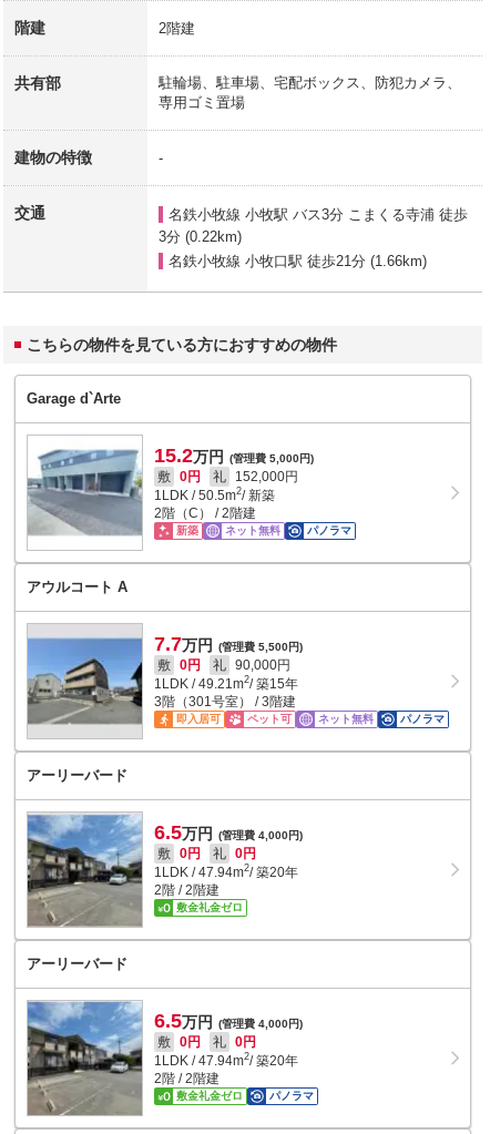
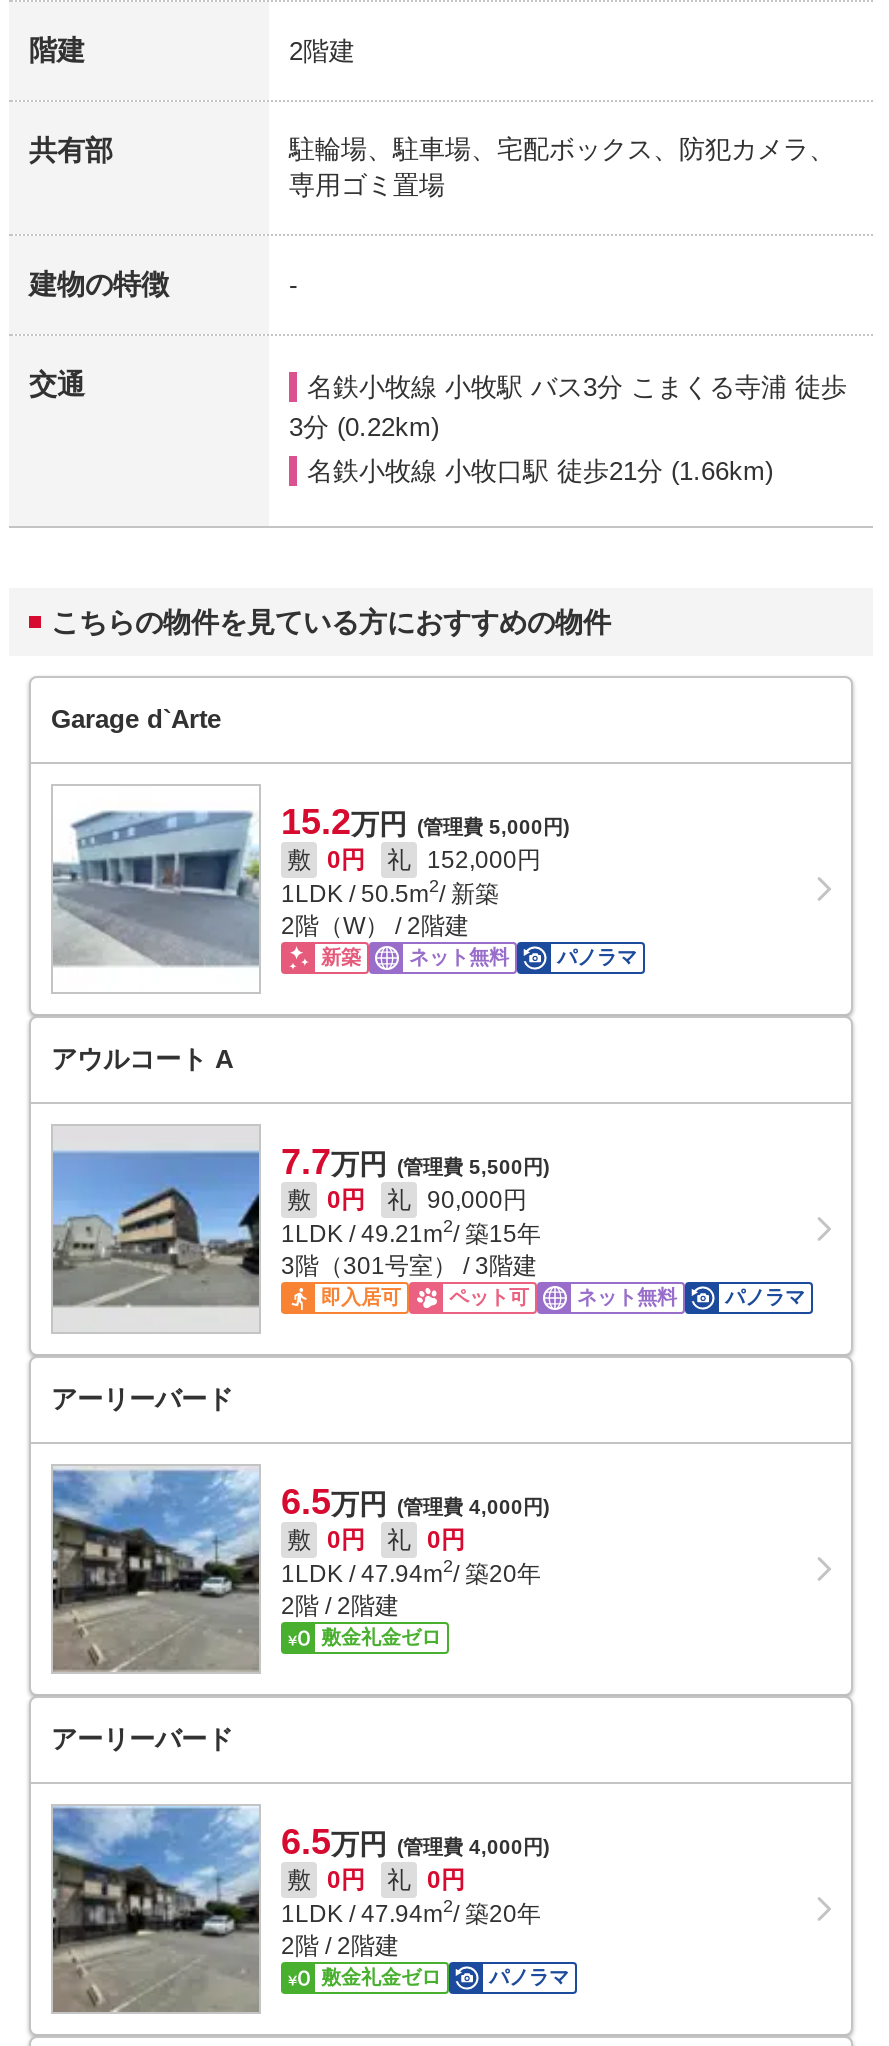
[154,505,256,521] 2階（C） / 2階建 -> [281,912,469,940] 2階（W） / 2階建

